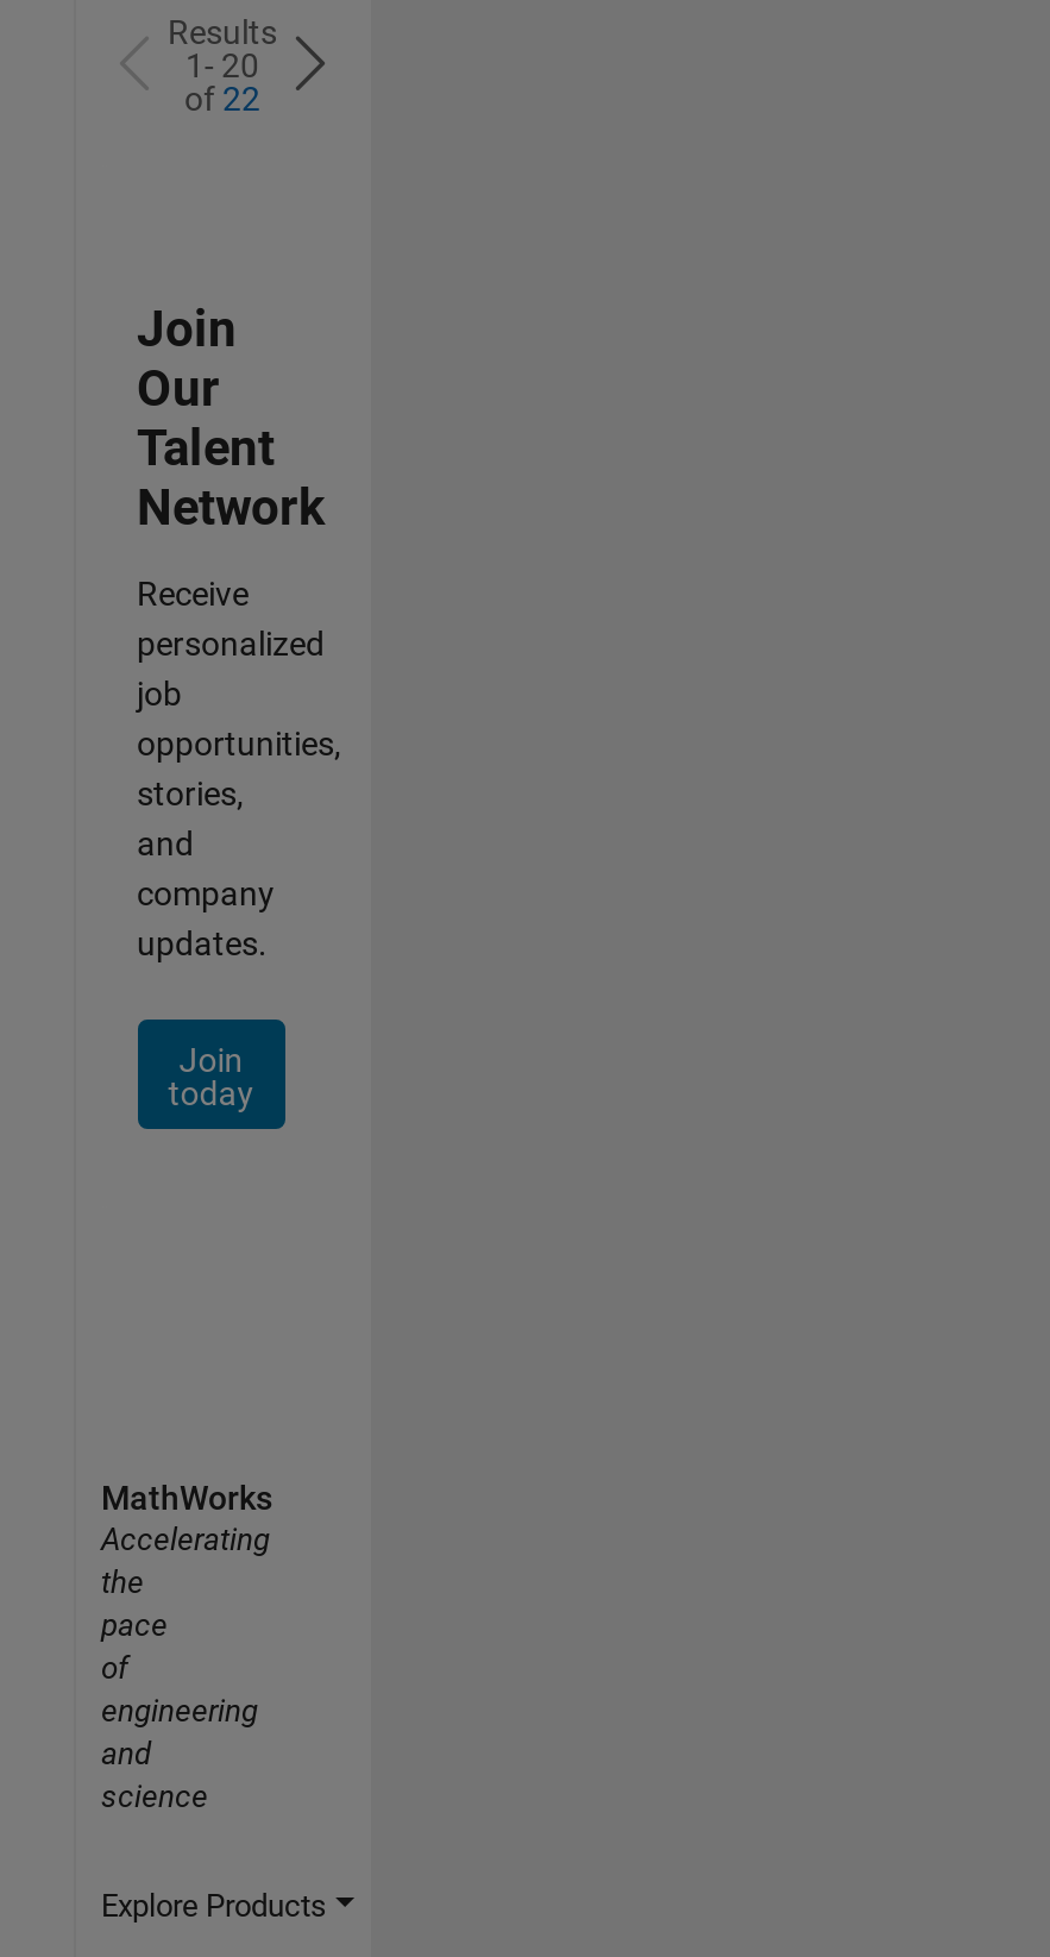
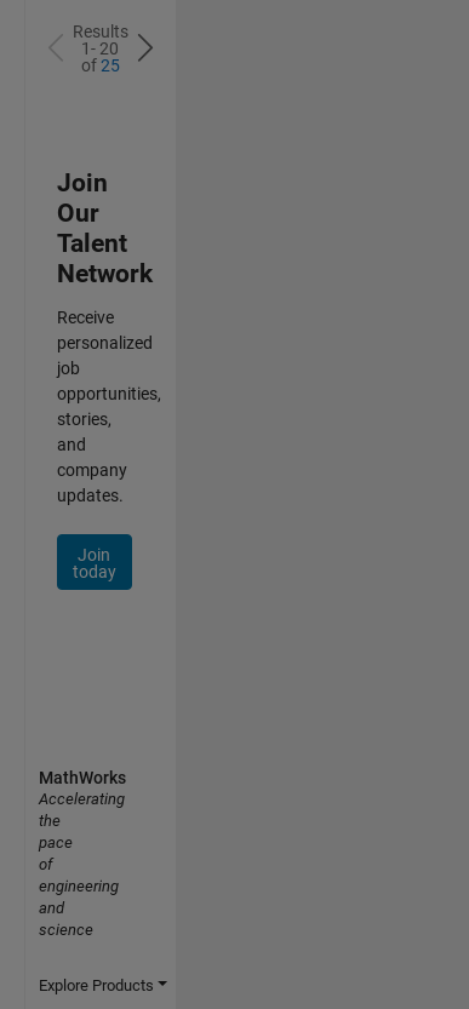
[184,79,260,117] of 22 -> [81,55,119,75] of 25

